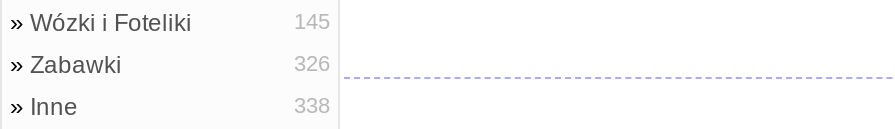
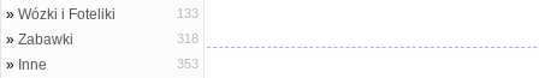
[294,9,330,33] 145 -> [177,6,199,20] 133
[294,51,330,75] 326 -> [177,31,199,46] 318
[294,93,330,117] 338 -> [177,56,199,71] 353

